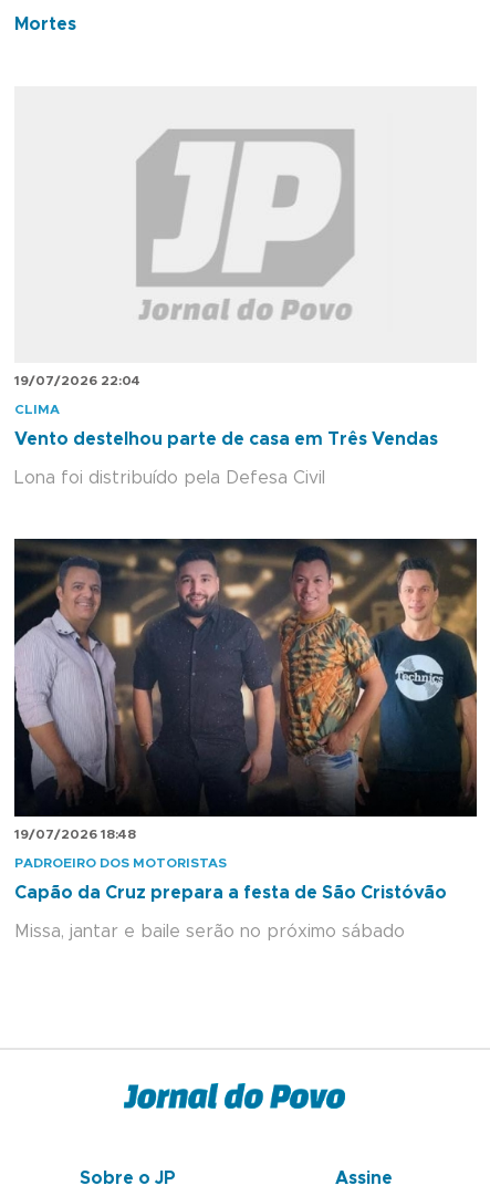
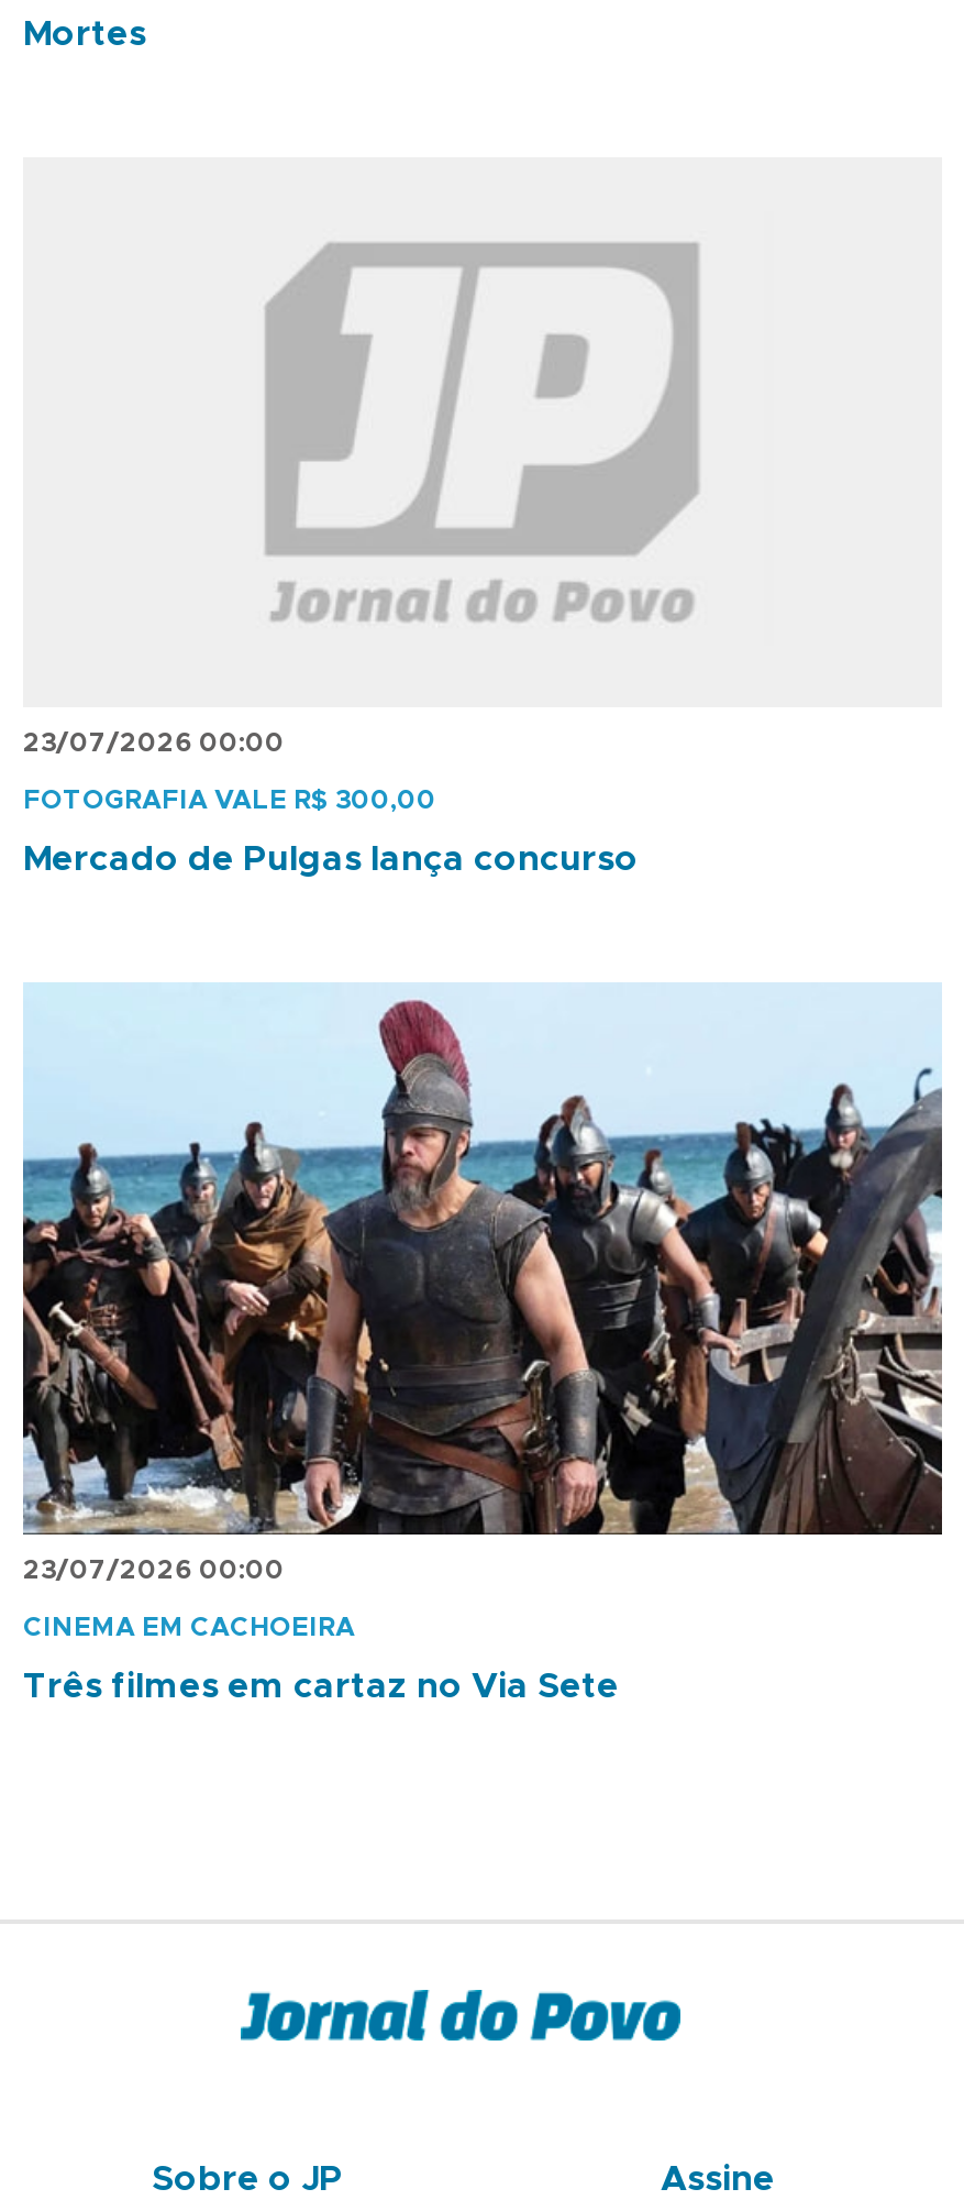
[14,375,438,487] 19/07/2026 22:04 | CLIMA | Vento destelhou parte de casa em Três Vendas | Lona foi distribuído pela Defesa Civil -> [23,730,639,878] 23/07/2026 00:00 | FOTOGRAFIA VALE R$ 300,00 | Mercado de Pulgas lança concurso
[13,538,478,941] [image] | 19/07/2026 18:48 | PADROEIRO DOS MOTORISTAS | Capão da Cruz prepara a festa de São Cristóvão | Missa, jantar e baile serão no próximo sábado -> [21,982,944,1705] [image] | 23/07/2026 00:00 | CINEMA EM CACHOEIRA | Três filmes em cartaz no Via Sete

